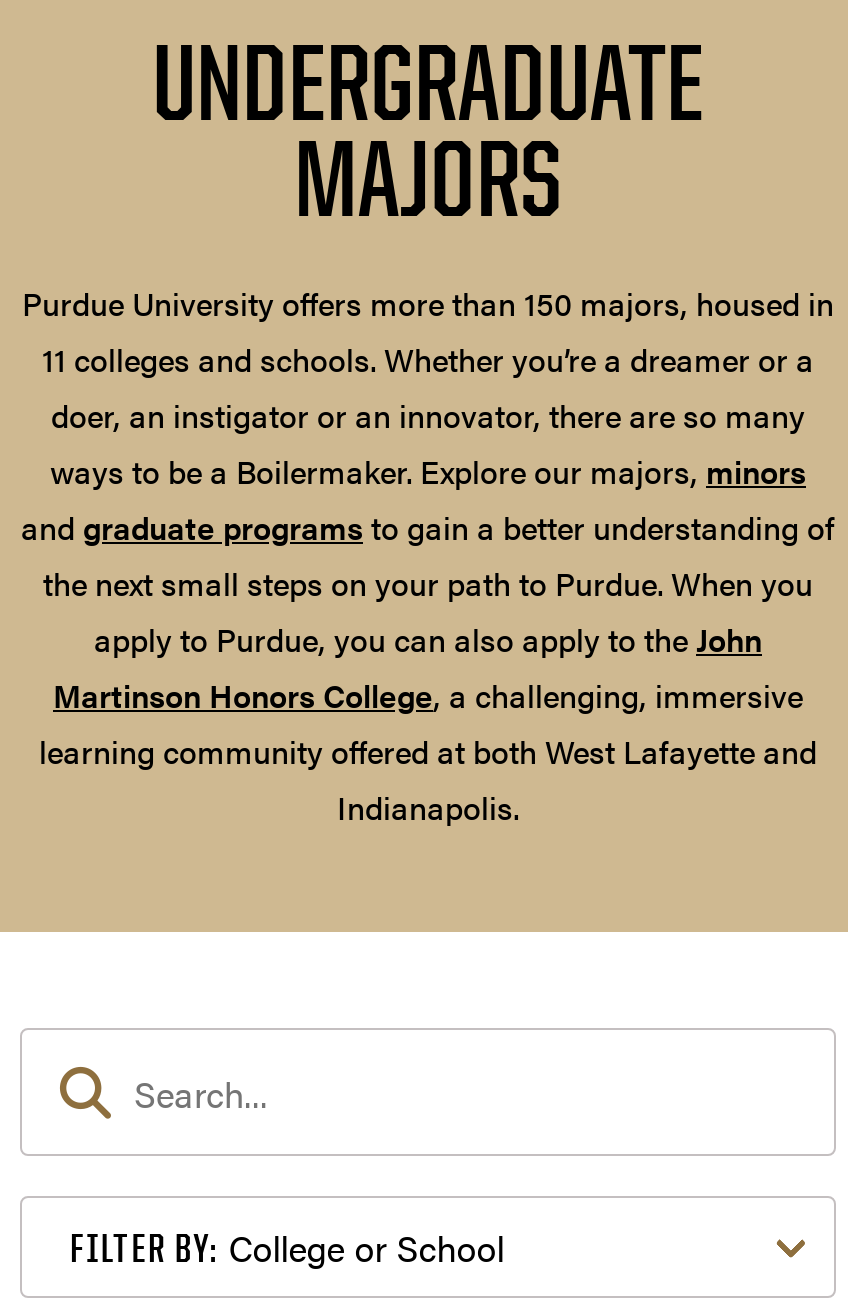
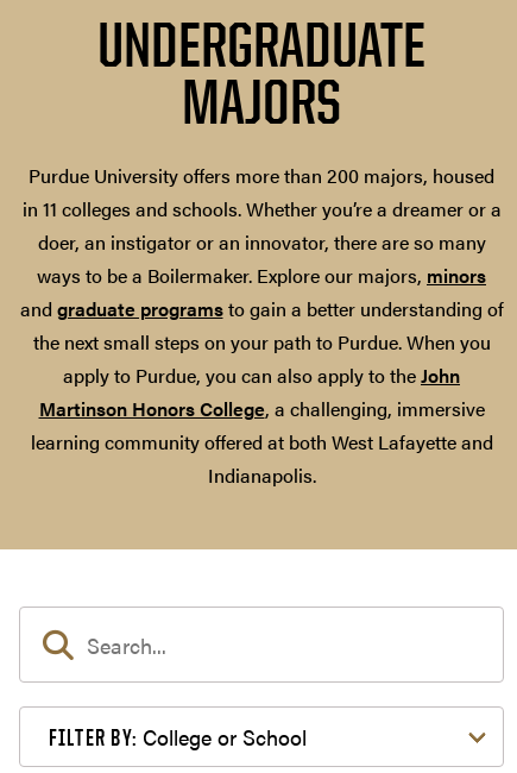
[22,280,834,382] Purdue University offers more than 150 majors, housed in | 11 colleges and schools. Whether you’re a dreamer or a -> [22,162,501,223] Purdue University offers more than 200 majors, housed | in 11 colleges and schools. Whether you’re a dreamer or a

